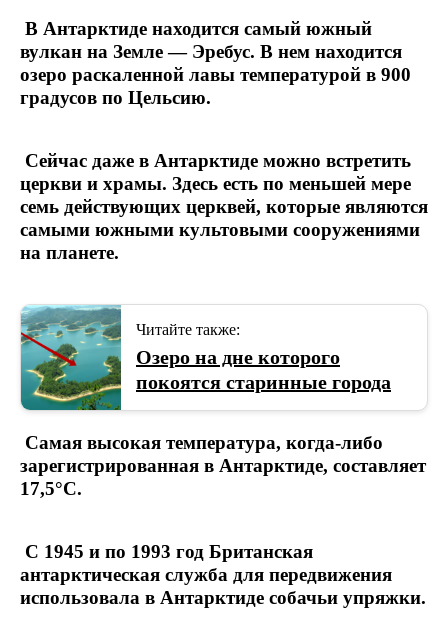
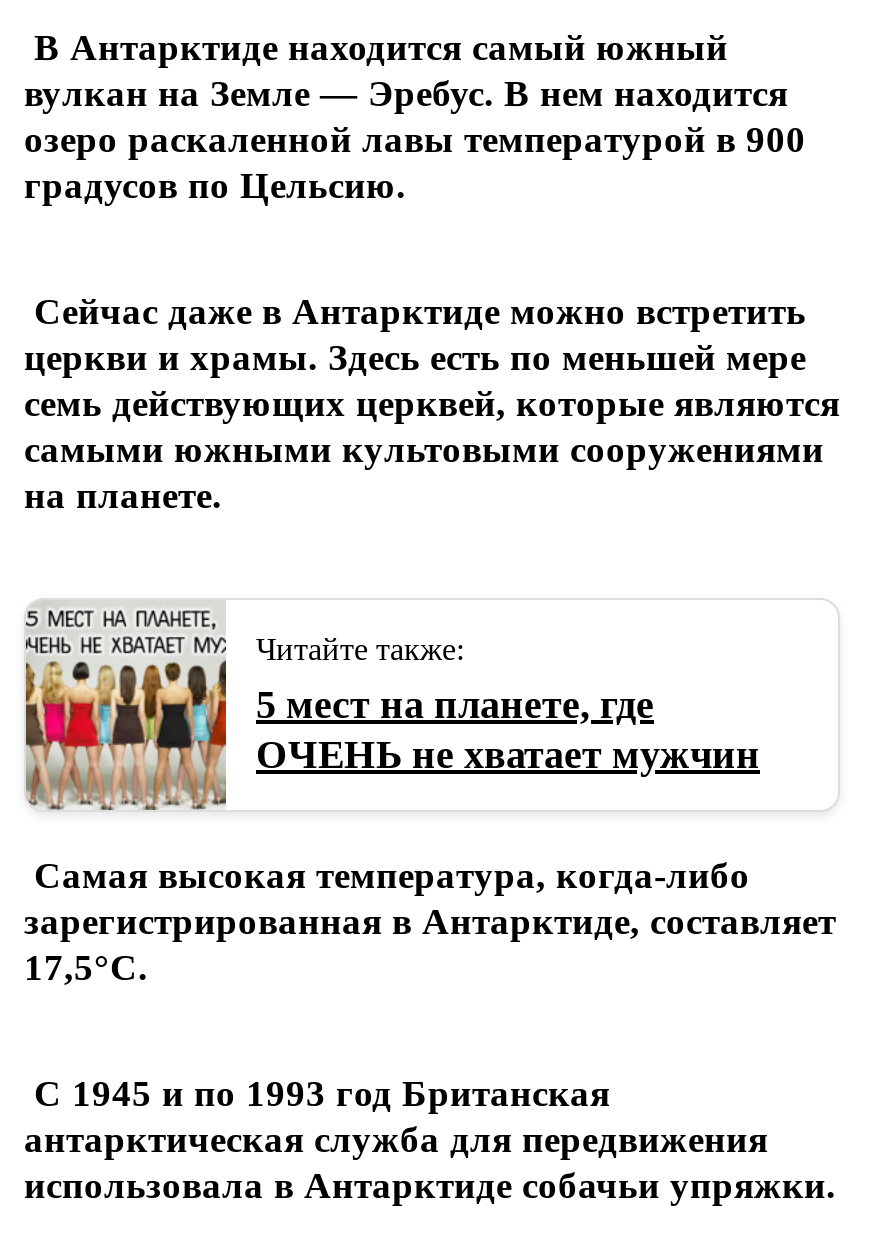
[20,305,391,411] [image] | Озеро на дне которого | покоятся старинные города -> [24,600,760,812] [image] | 5 мест на планете, где | ОЧЕНЬ не хватает мужчин

